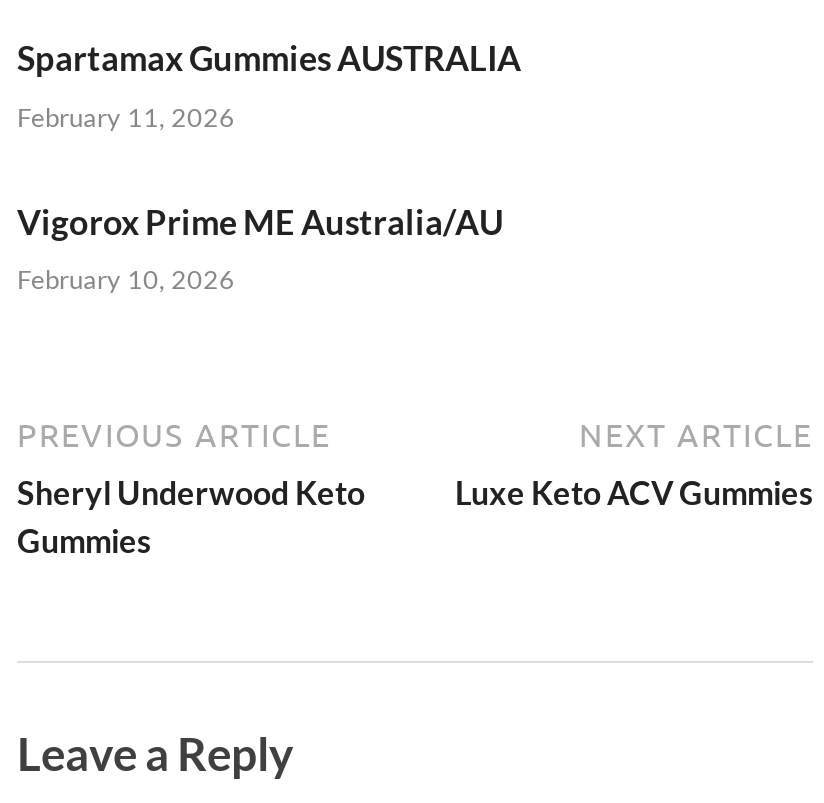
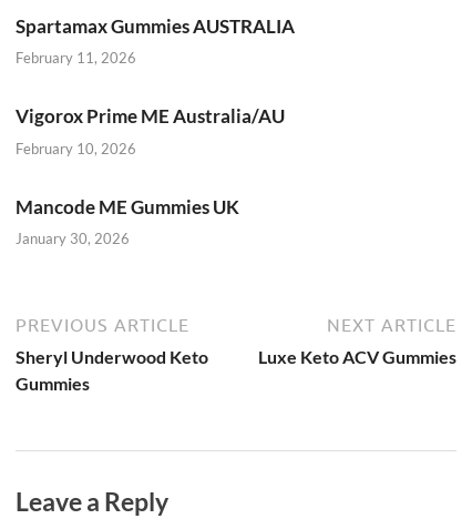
none -> [16,195,239,248] Mancode ME Gummies UK | January 30, 2026

